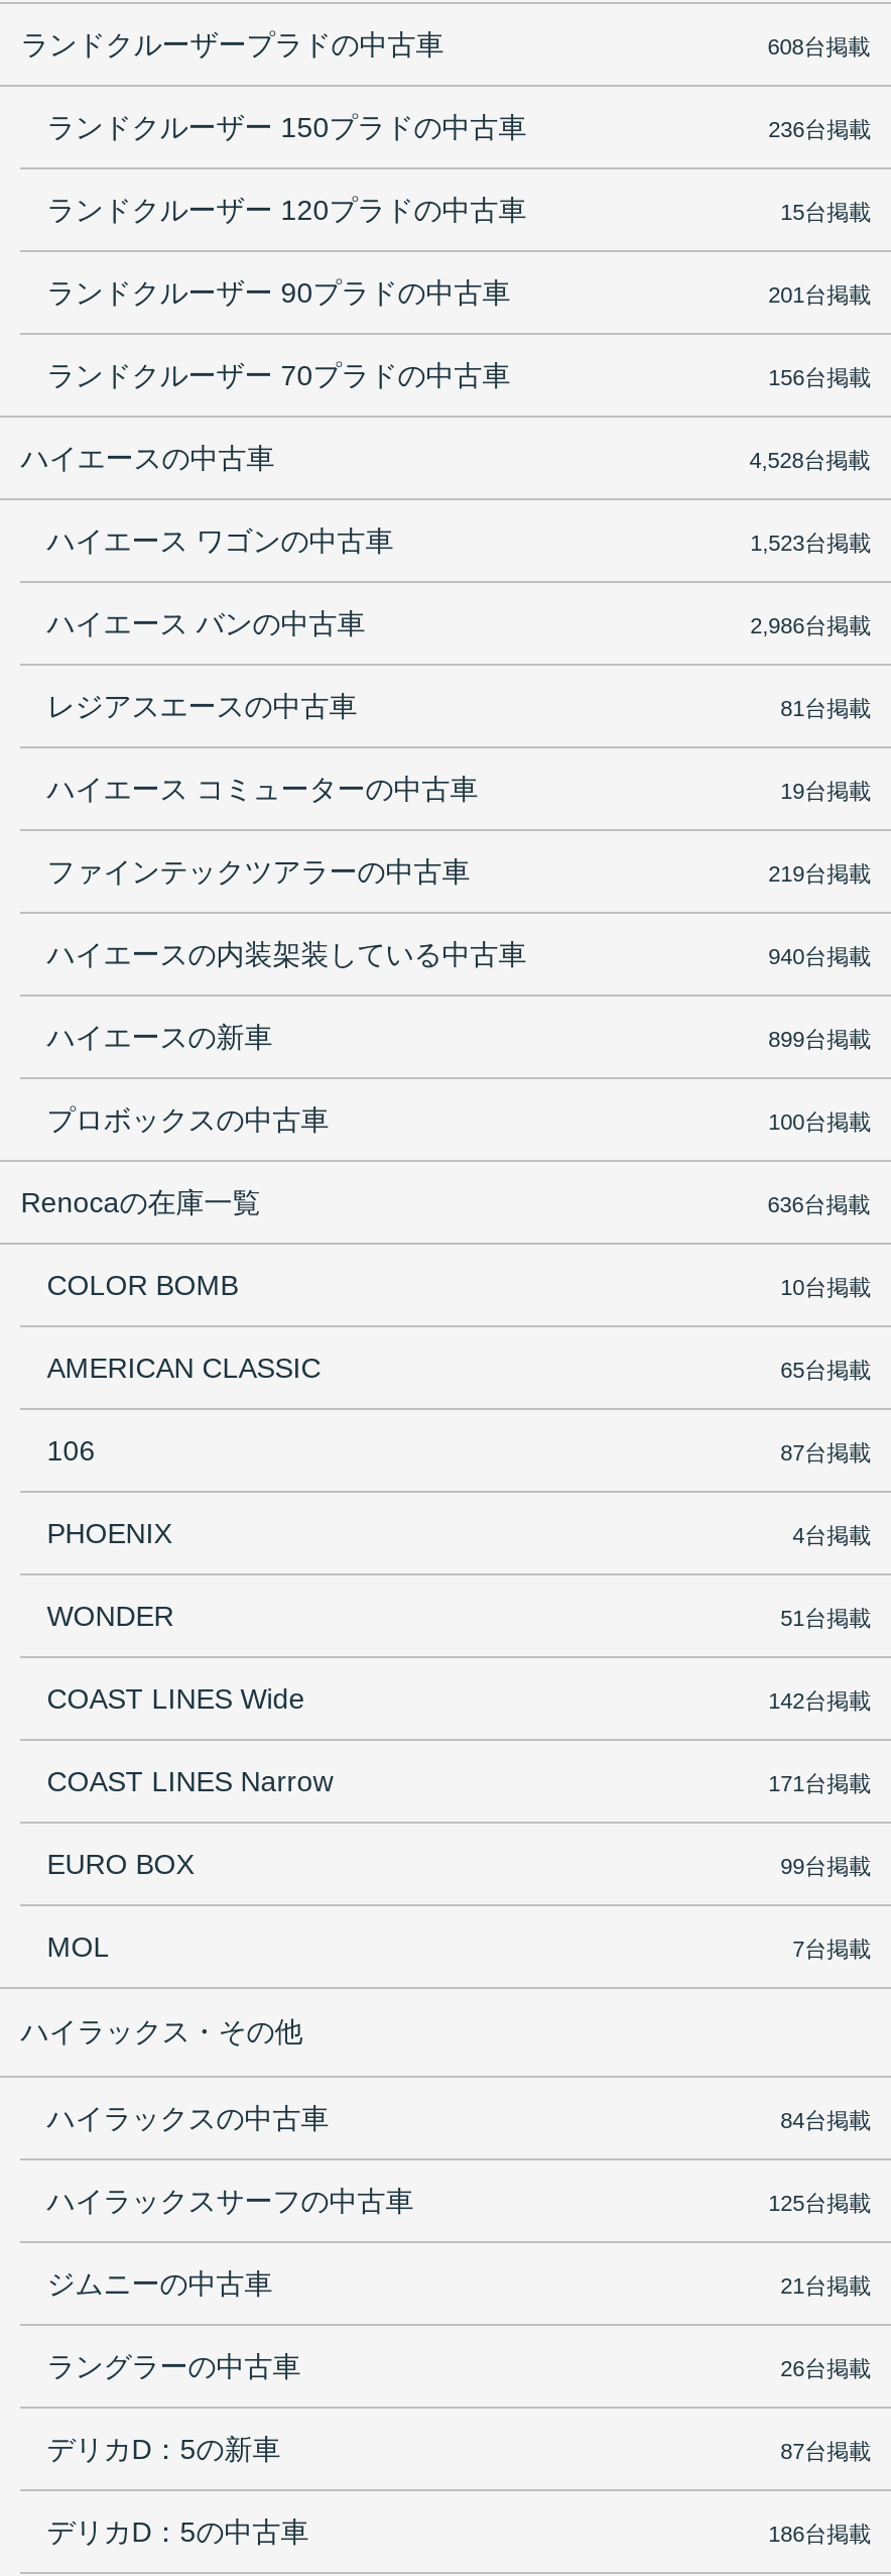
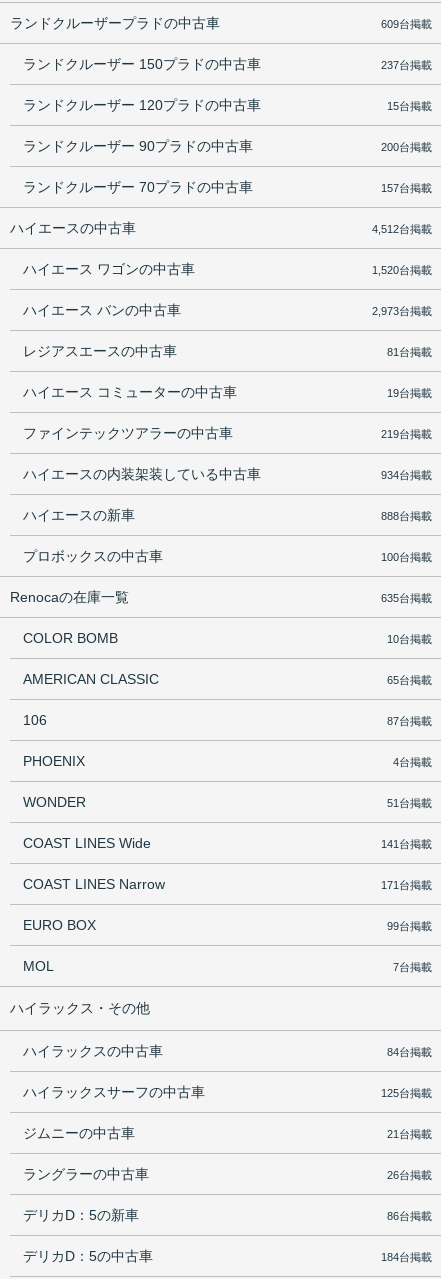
[768,34,870,58] 608台掲載 -> [381,18,432,30] 609台掲載
[768,117,871,141] 236台掲載 -> [381,59,432,71] 237台掲載
[768,282,871,307] 201台掲載 -> [381,141,432,153] 200台掲載
[768,365,871,389] 156台掲載 -> [381,182,432,194] 157台掲載
[749,448,870,472] 4,528台掲載 -> [372,223,432,235] 4,512台掲載
[750,531,871,555] 1,523台掲載 -> [372,264,432,276] 1,520台掲載
[750,613,871,637] 2,986台掲載 -> [372,305,432,317] 2,973台掲載
[768,944,871,968] 940台掲載 -> [381,469,432,481] 934台掲載
[768,1027,871,1051] 899台掲載 -> [381,510,432,522] 888台掲載
[768,1192,870,1216] 636台掲載 -> [381,592,432,604] 635台掲載
[768,1688,871,1713] 142台掲載 -> [381,838,432,850] 141台掲載
[780,2439,871,2463] 87台掲載 -> [387,1210,432,1222] 86台掲載
[768,2522,871,2546] 186台掲載 -> [381,1251,432,1263] 184台掲載

